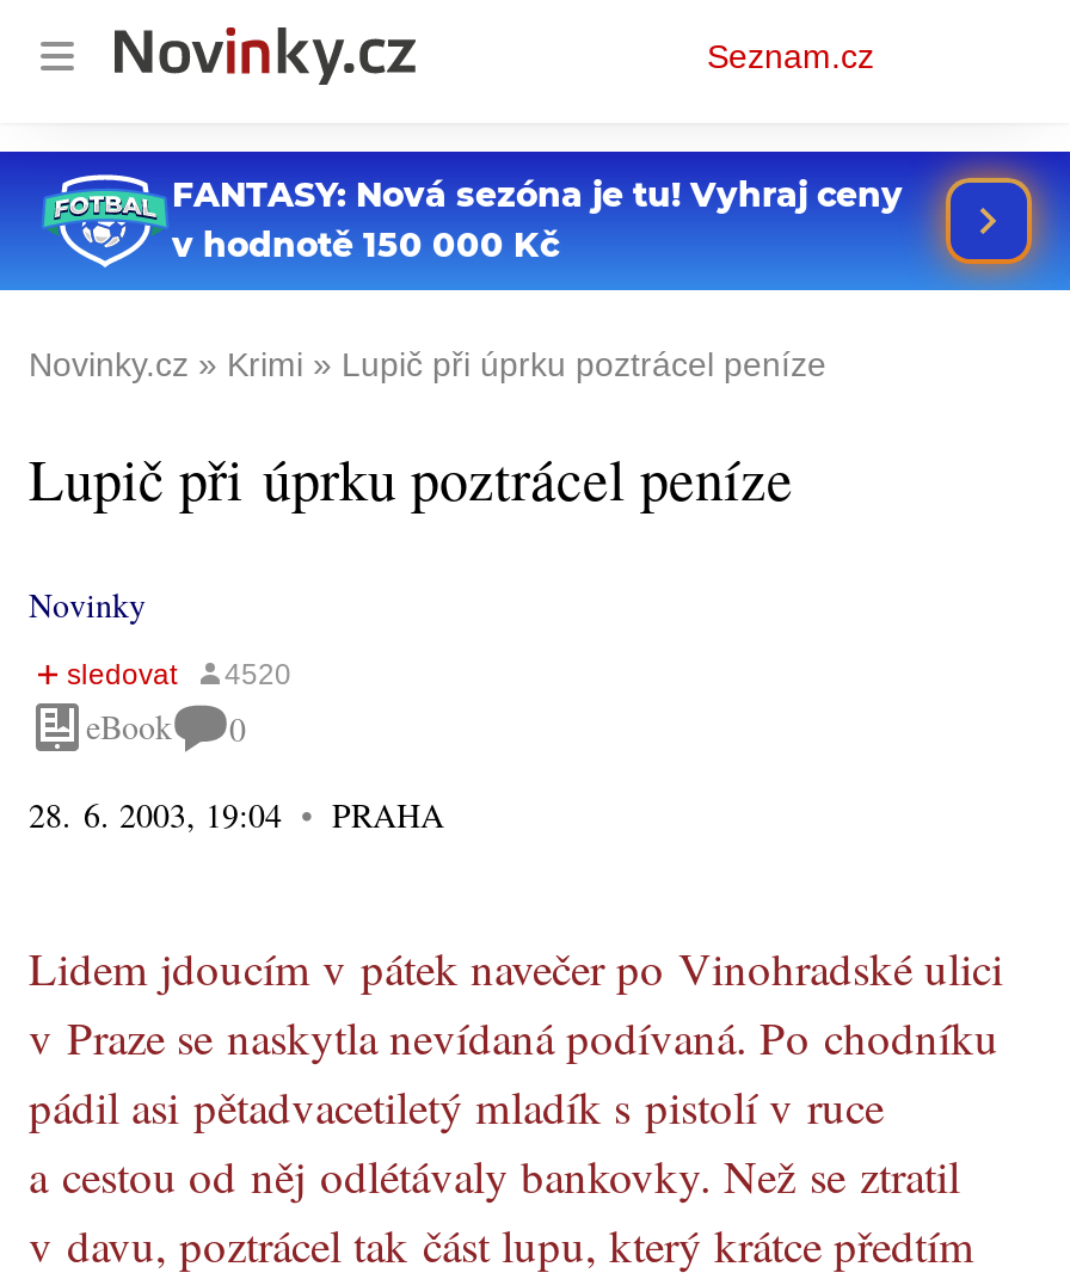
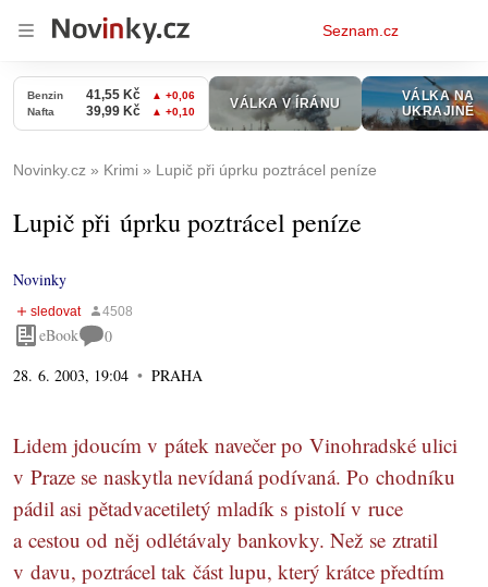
[7,149,1063,293] [image] -> [3,74,485,136] [image]

